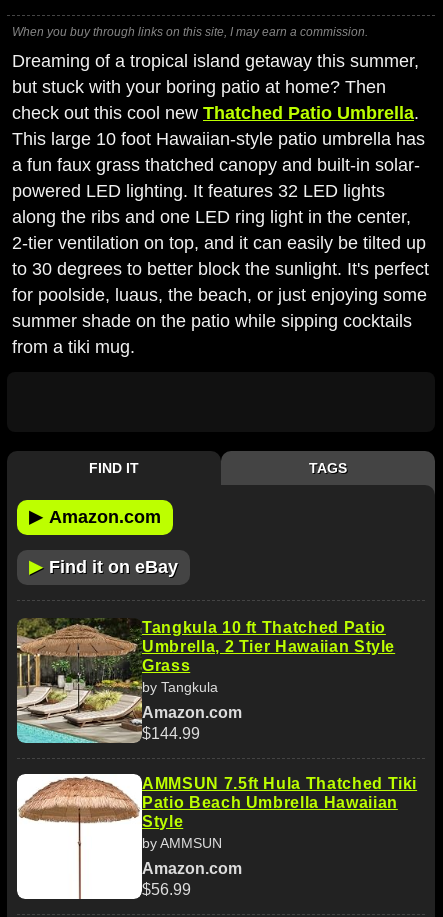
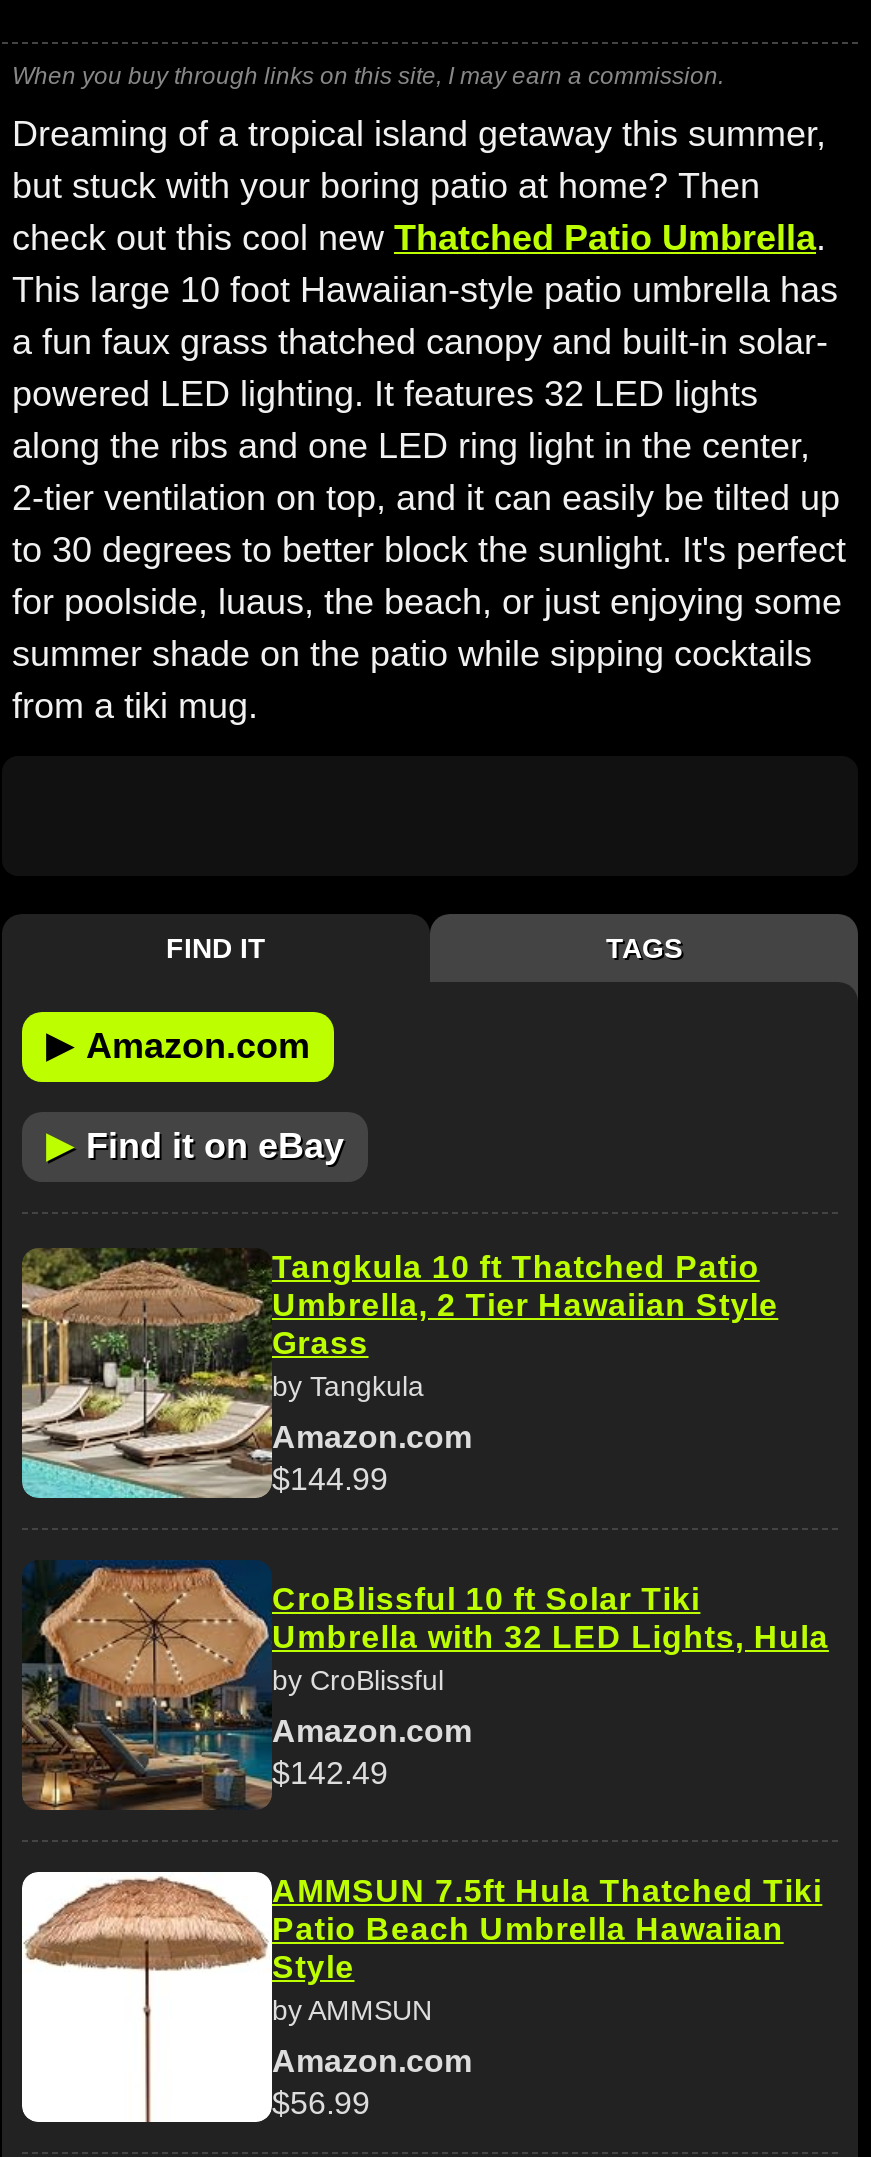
none -> [22,1560,829,1812] [image] | CroBlissful 10 ft Solar Tiki | Umbrella with 32 LED Lights, Hula | by CroBlissful | Amazon.com | $142.49

